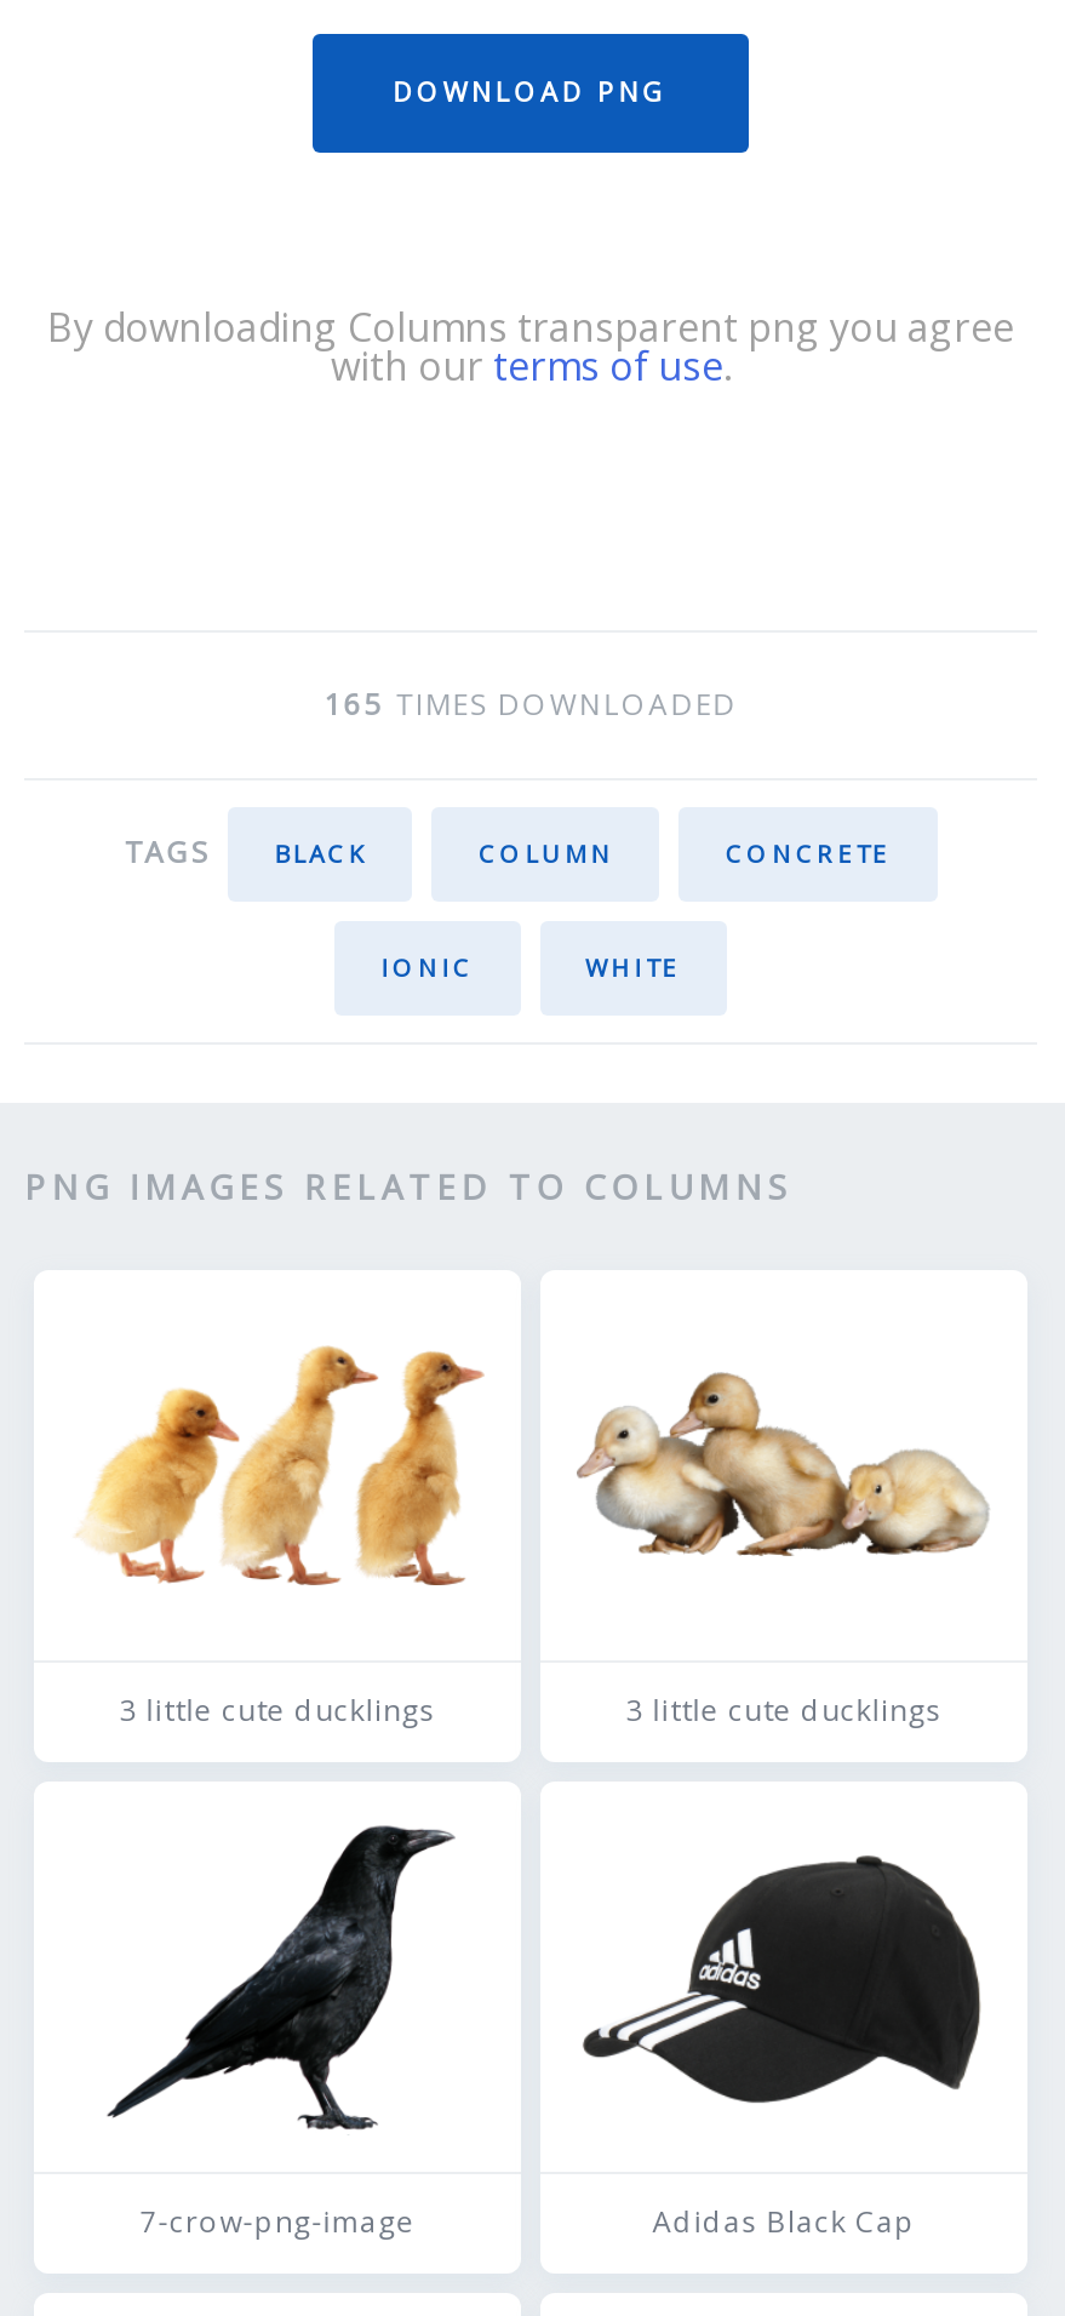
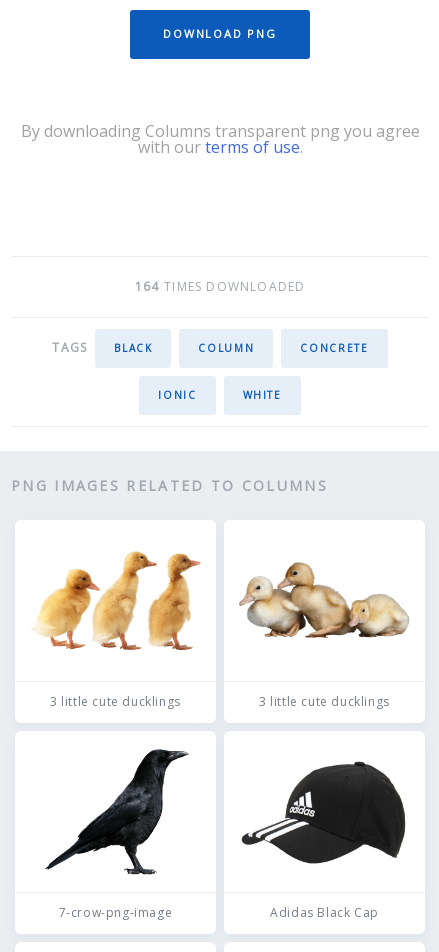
[323,683,738,724] 165 TIMES DOWNLOADED -> [134,278,305,295] 164 TIMES DOWNLOADED

